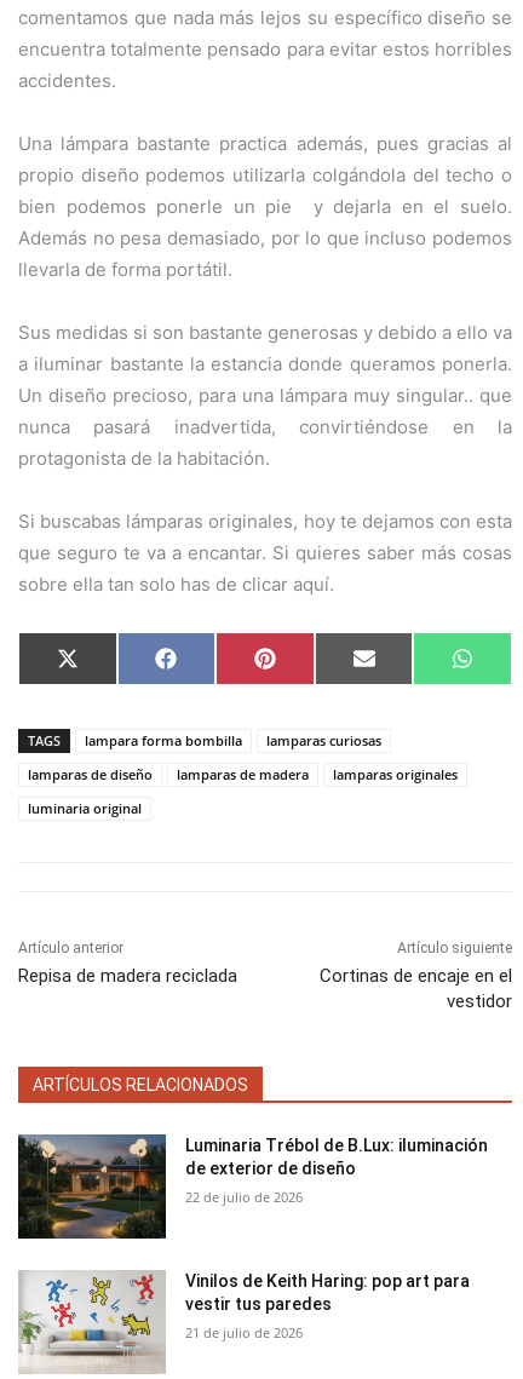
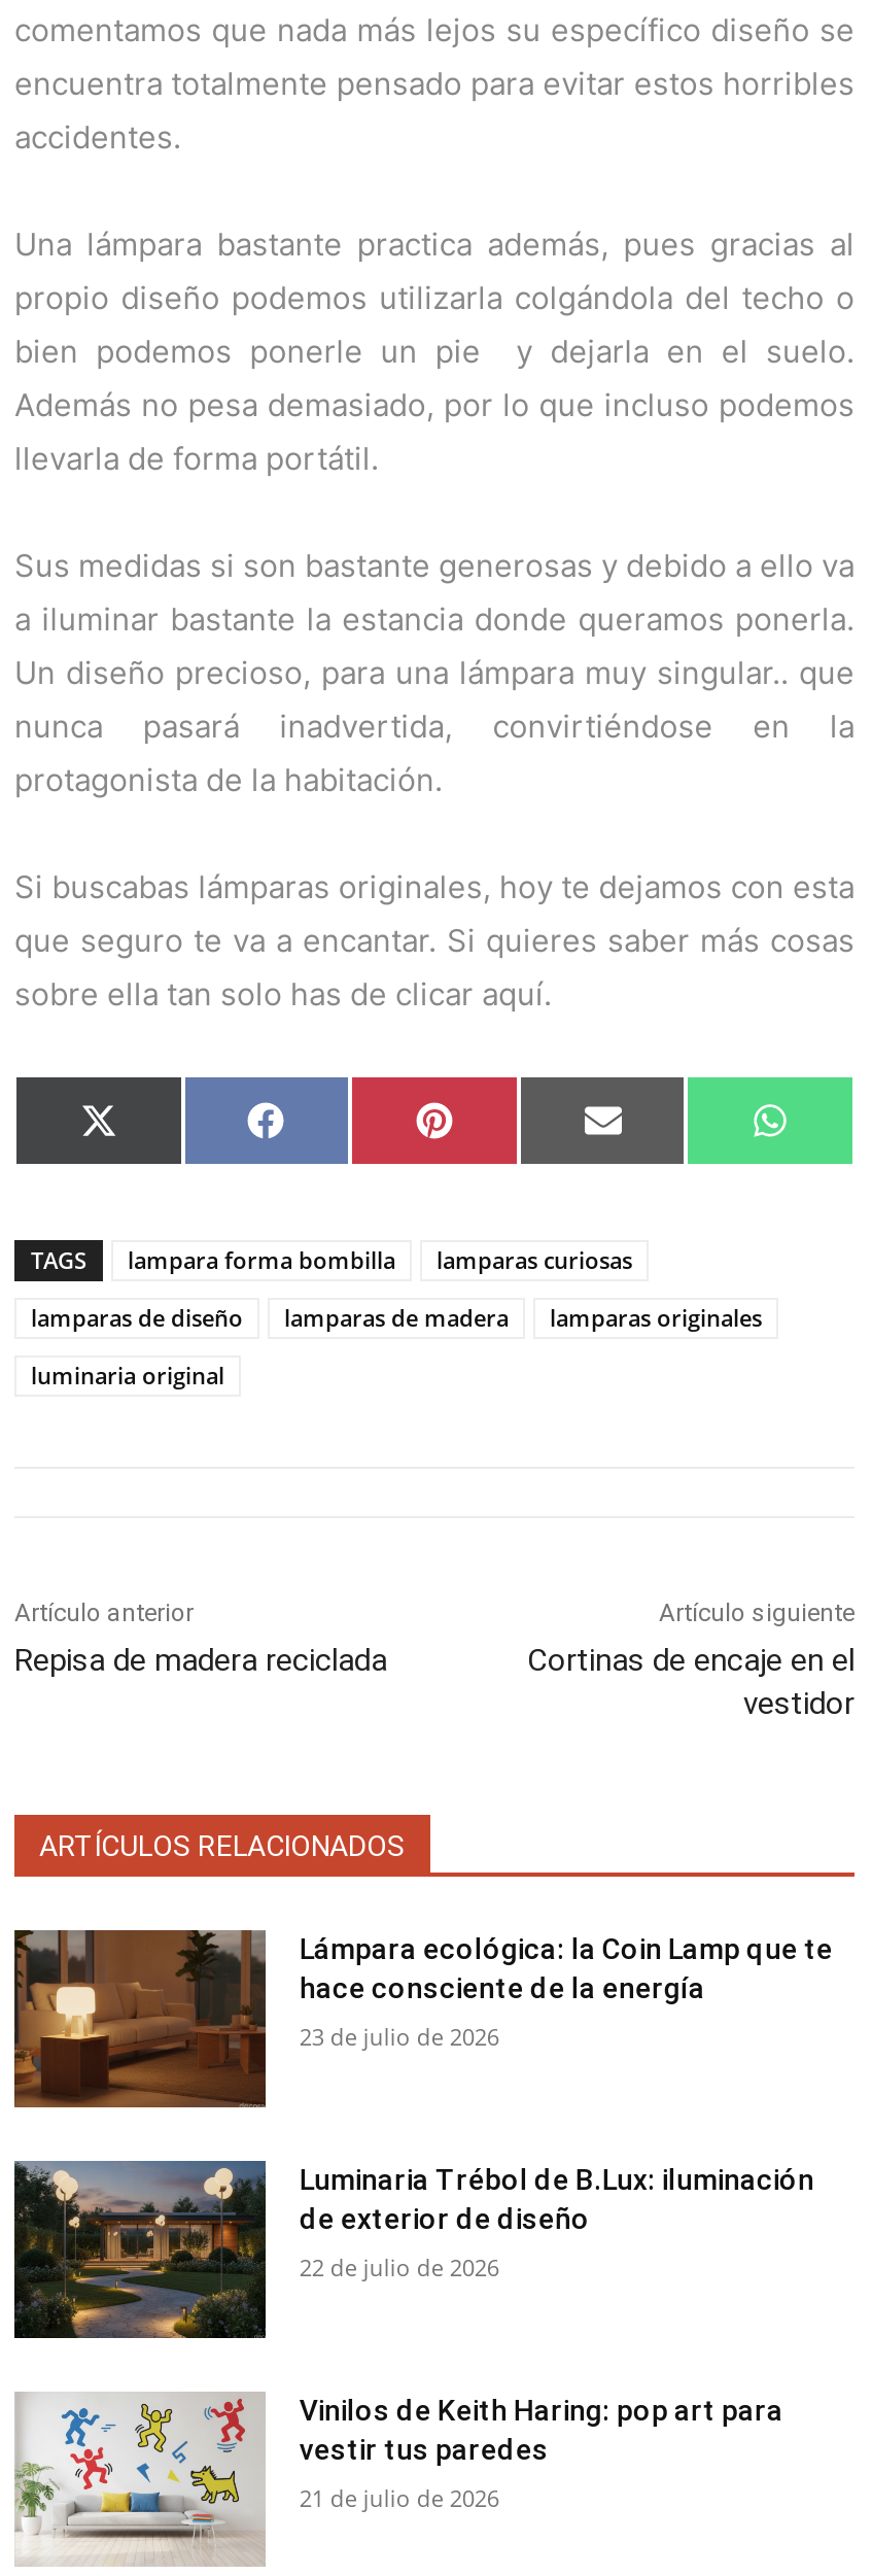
none -> [14,1928,833,2107] [image] | Lámpara ecológica: la Coin Lamp que te | hace consciente de la energía | 23 de julio de 2026

